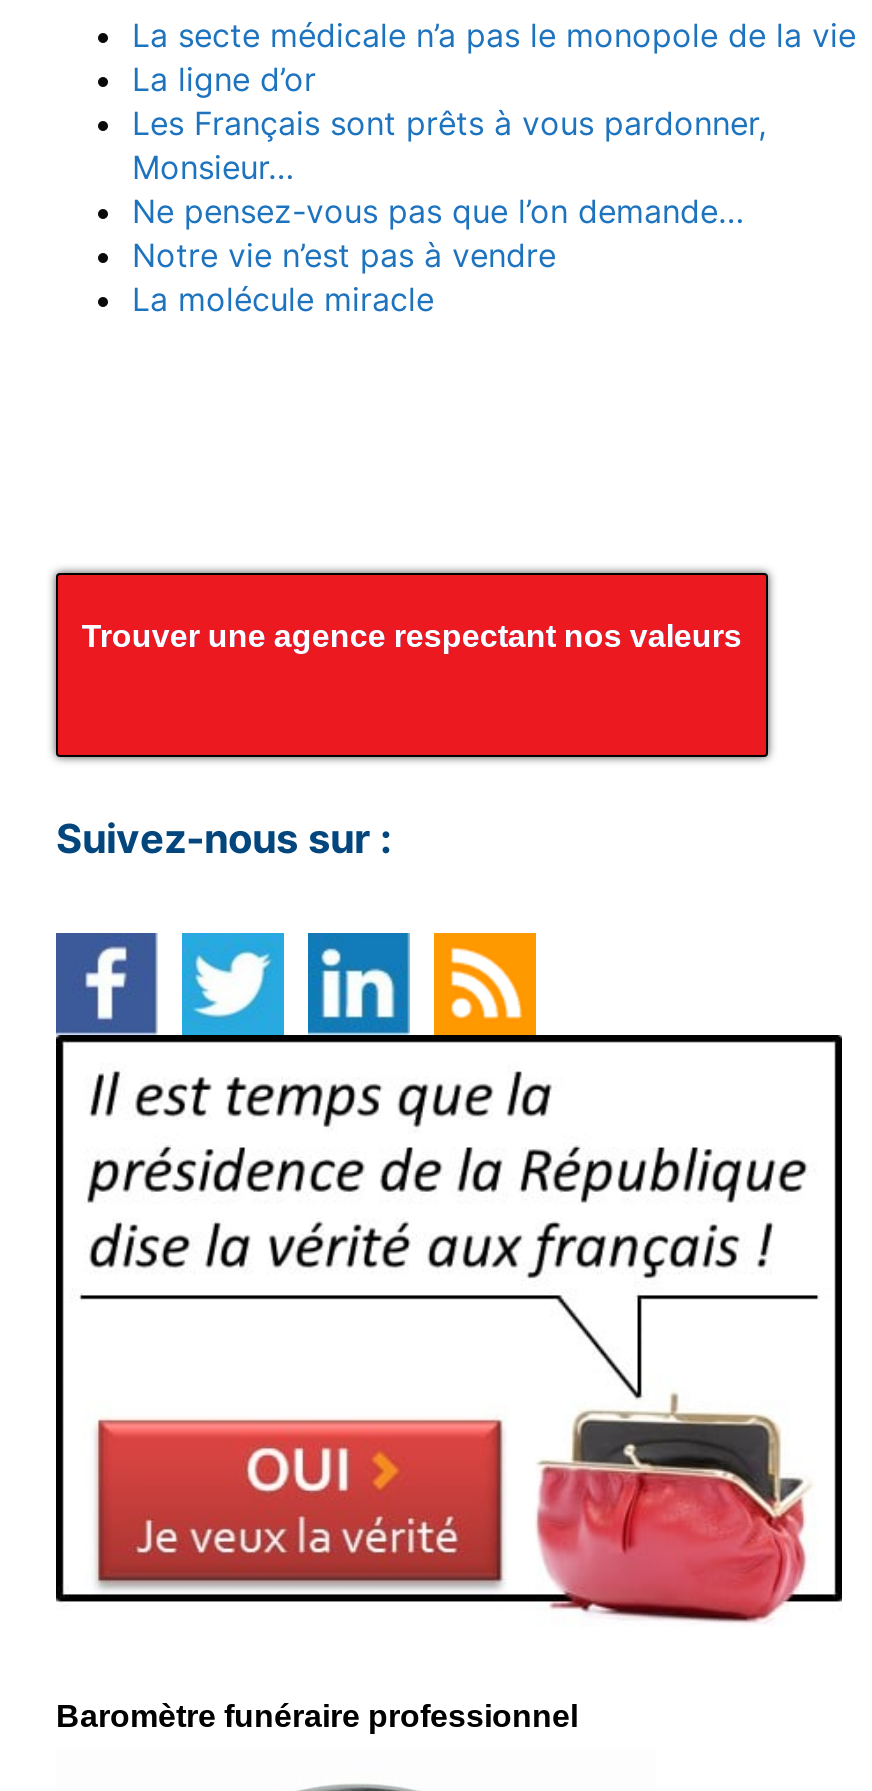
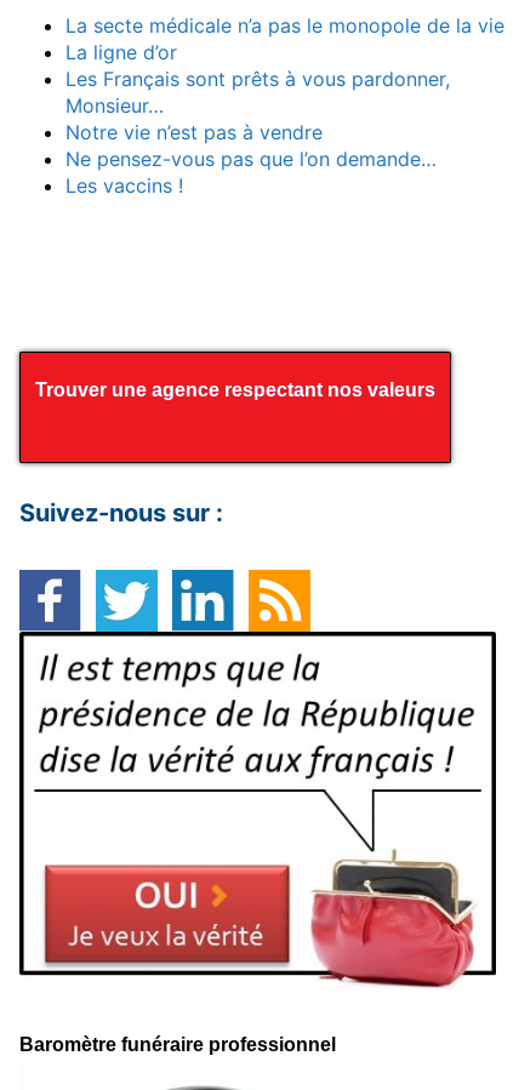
moved [132,190,744,230] -> [65,146,437,171]: Ne pensez-vous pas que l’on demande…
moved [132,234,556,274] -> [65,120,323,144]: Notre vie n’est pas à vendre
[132,278,434,318] La molécule miracle -> [65,173,183,197] Les vaccins !

